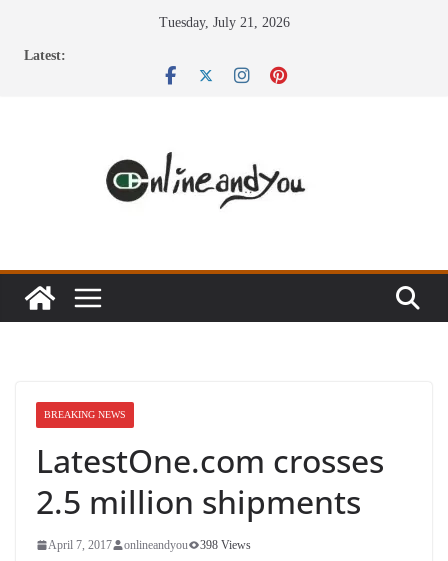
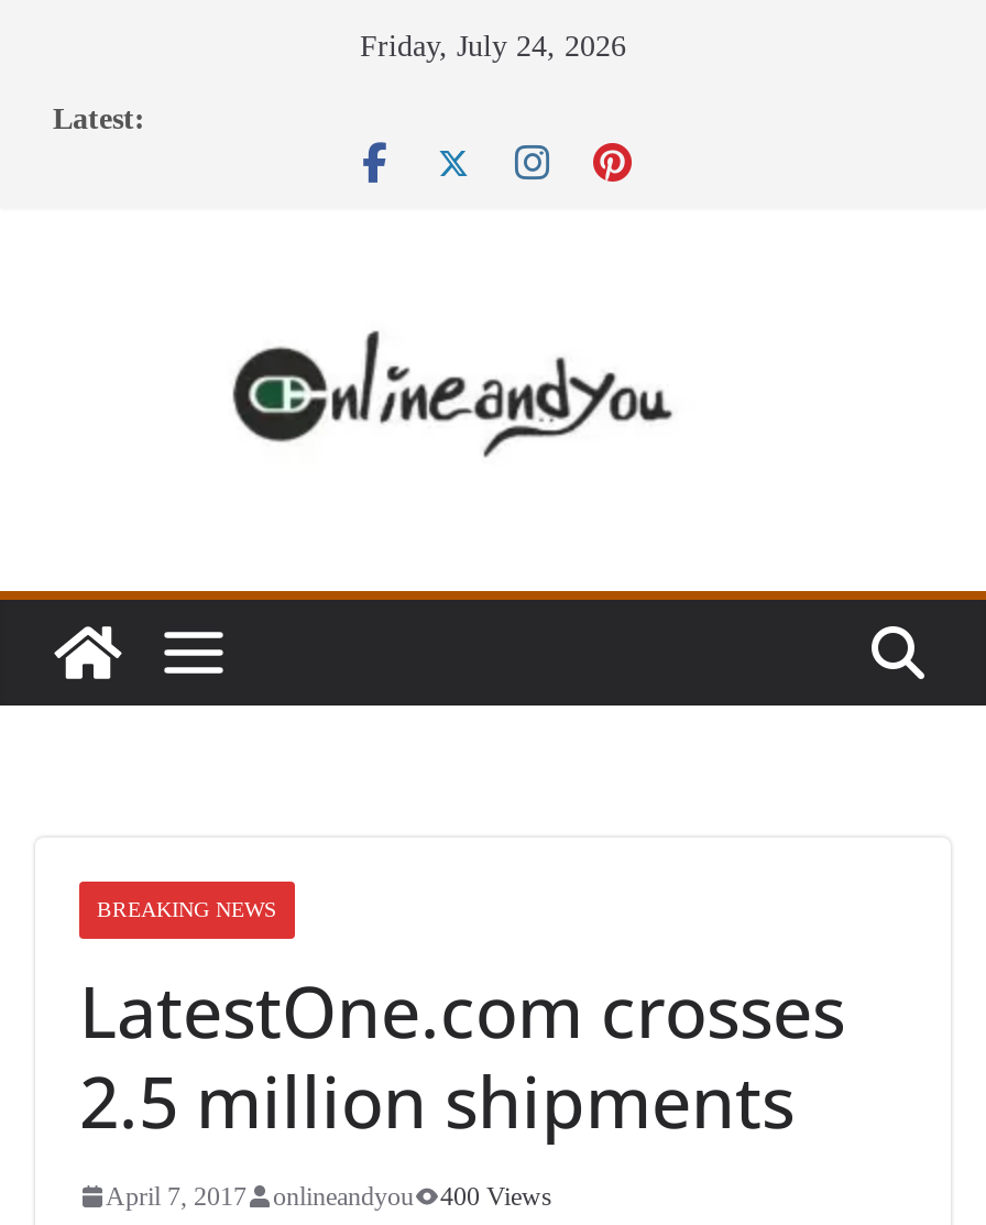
[158,15,289,30] Tuesday, July 21, 2026 -> [360,30,626,63] Friday, July 24, 2026
[48,538,251,552] April 7, 2017 onlineandyou 398 Views -> [106,1181,552,1212] April 7, 2017 onlineandyou 400 Views

